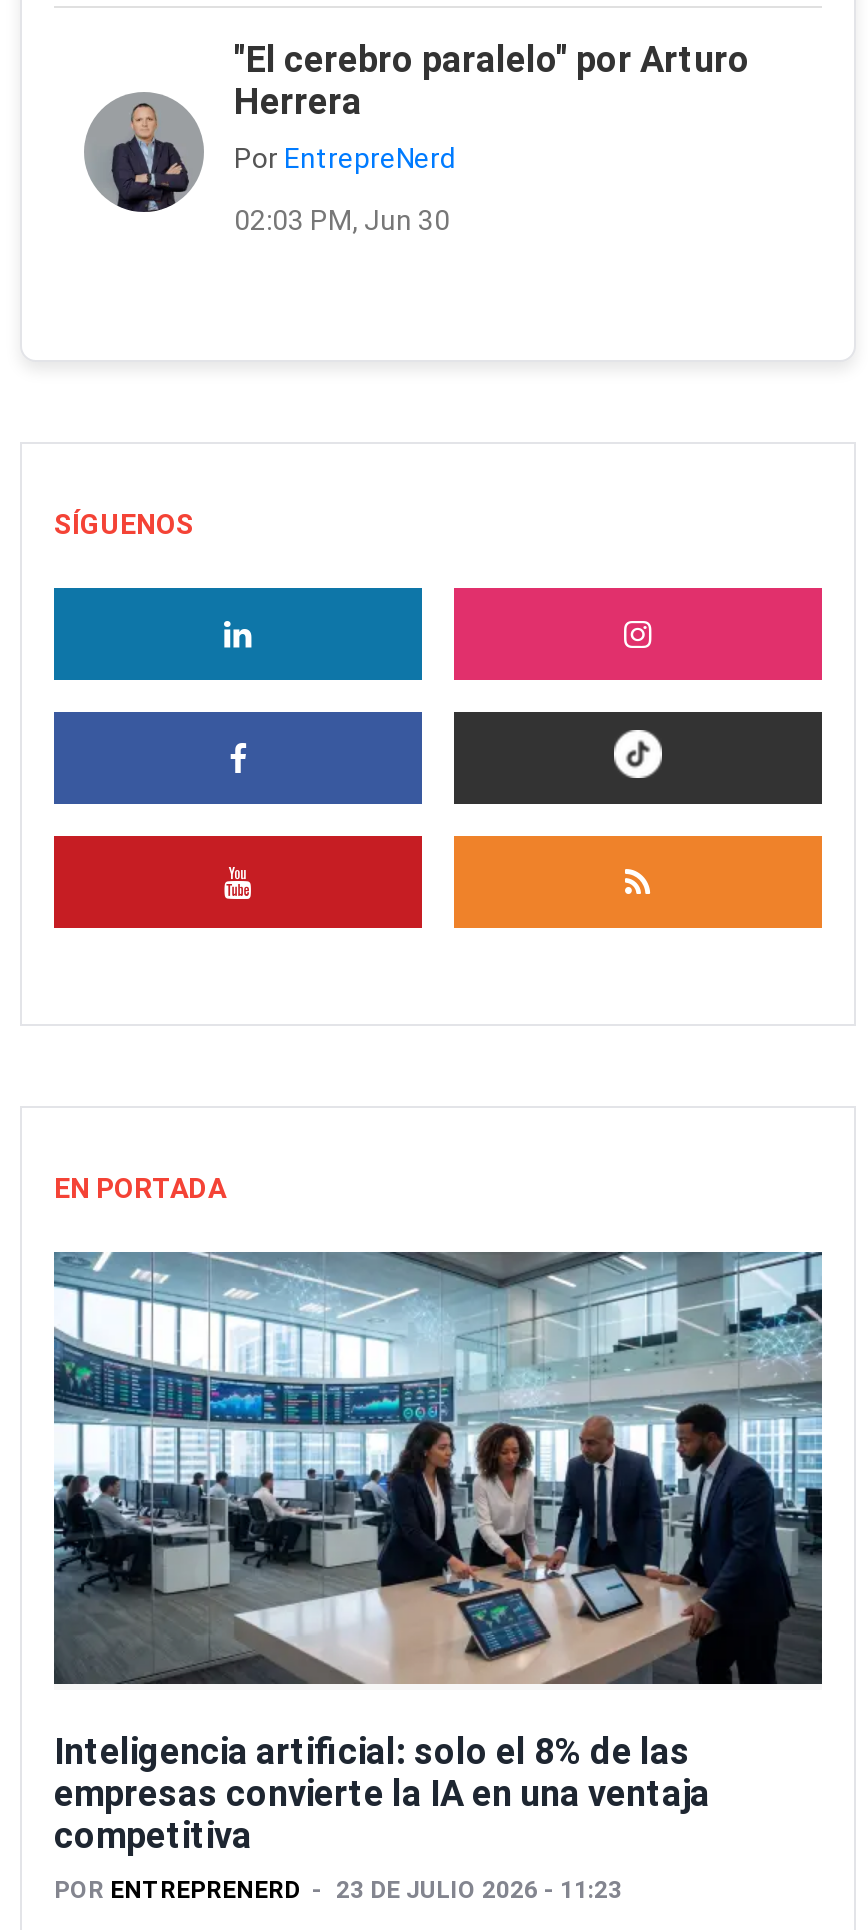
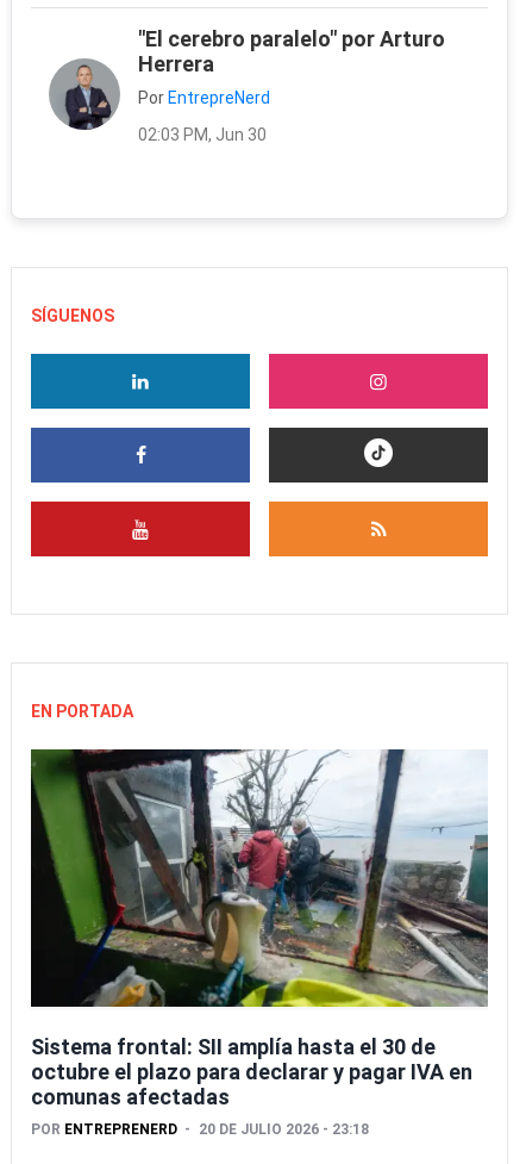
[52,1250,824,1856] [image] | Inteligencia artificial: solo el 8% de las | empresas convierte la IA en una ventaja | competitiva -> [30,748,489,1109] [image] | Sistema frontal: SII amplía hasta el 30 de | octubre el plazo para declarar y pagar IVA en | comunas afectadas
[54,1876,622,1904] POR ENTREPRENERD 23 DE JULIO 2026 - 11:23 -> [31,1121,369,1138] POR ENTREPRENERD 20 DE JULIO 2026 - 23:18

